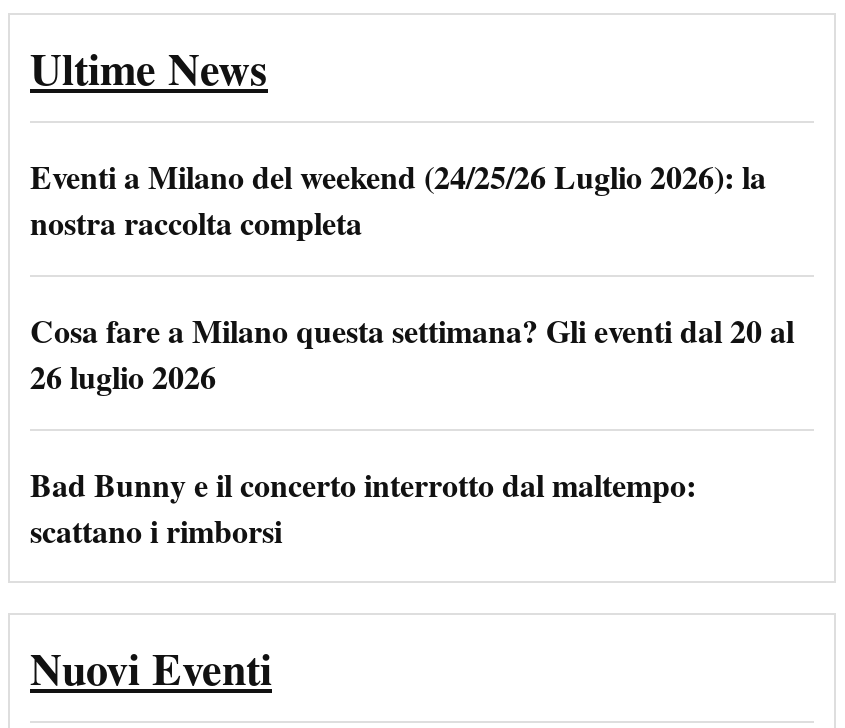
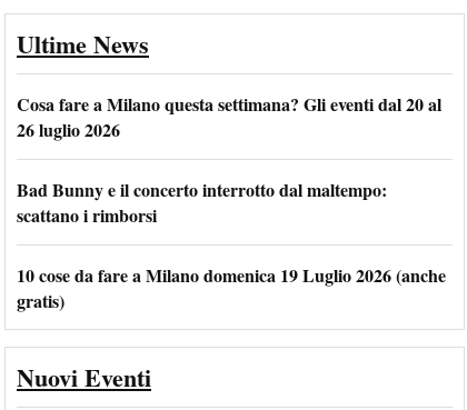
[30,153,766,245] Eventi a Milano del weekend (24/25/26 Luglio 2026): la | nostra raccolta completa -> none
moved [30,307,794,553] -> [17,91,441,228]: Cosa fare a Milano questa settimana? Gli eventi dal 20 al | 26 luglio 2026 | Bad Bunny e il concerto interrotto dal maltempo: | scattano i rimborsi
none -> [17,262,446,313] 10 cose da fare a Milano domenica 19 Luglio 2026 (anche | gratis)

